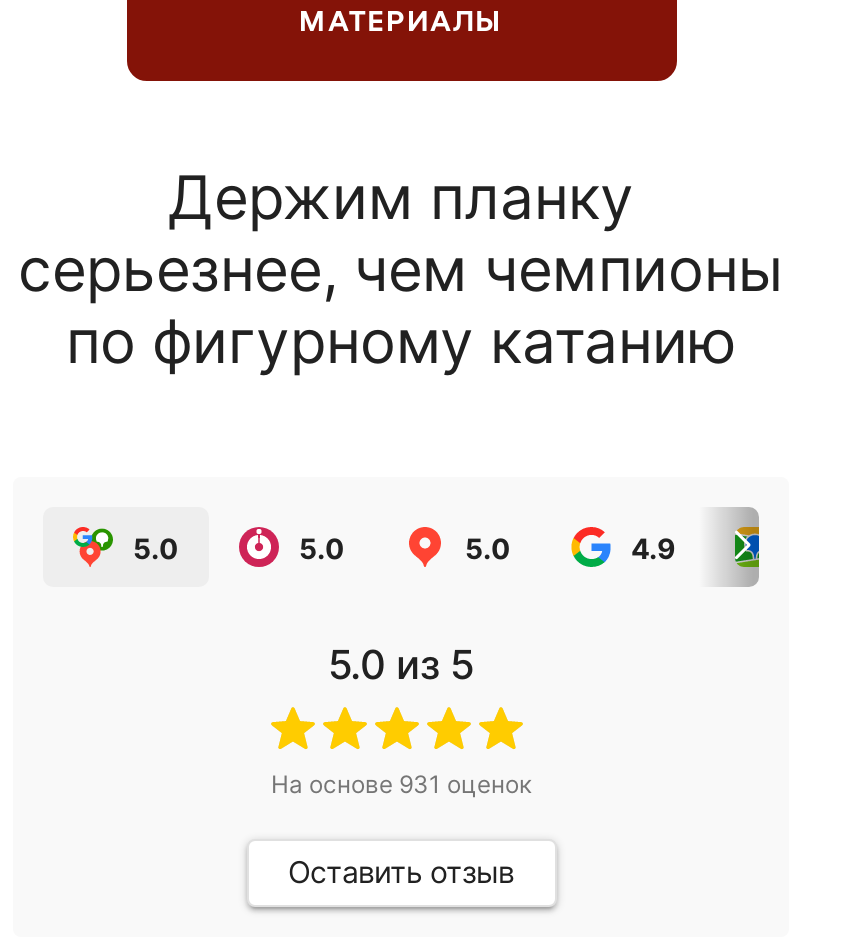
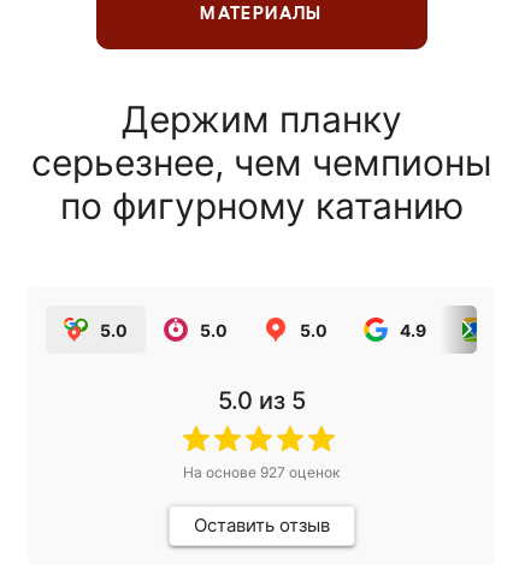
[271,769,531,799] На основе 931 оценок -> [183,463,340,481] На основе 927 оценок

